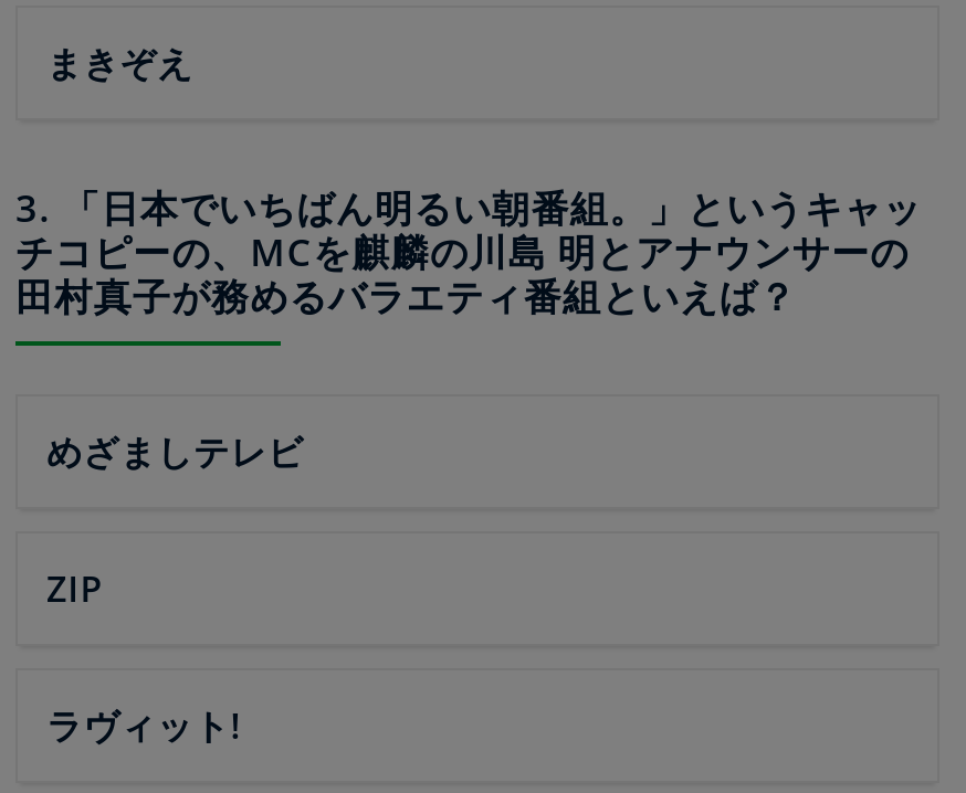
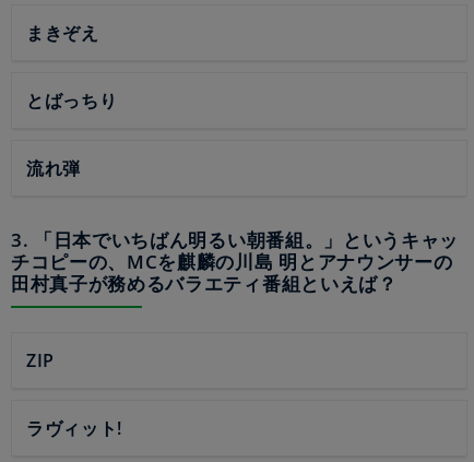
none -> [26,88,117,180] とばっちり | 流れ弾
moved [15,182,922,321] -> [11,227,459,296]: 3. 「日本でいちばん明るい朝番組。」というキャッ | チコピーの、MCを麒麟の川島 明とアナウンサーの | 田村真子が務めるバラエティ番組といえば？
[46,427,304,476] めざましテレビ -> none

